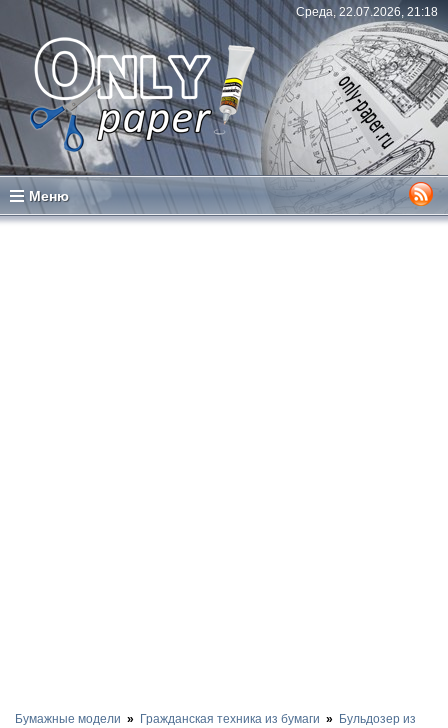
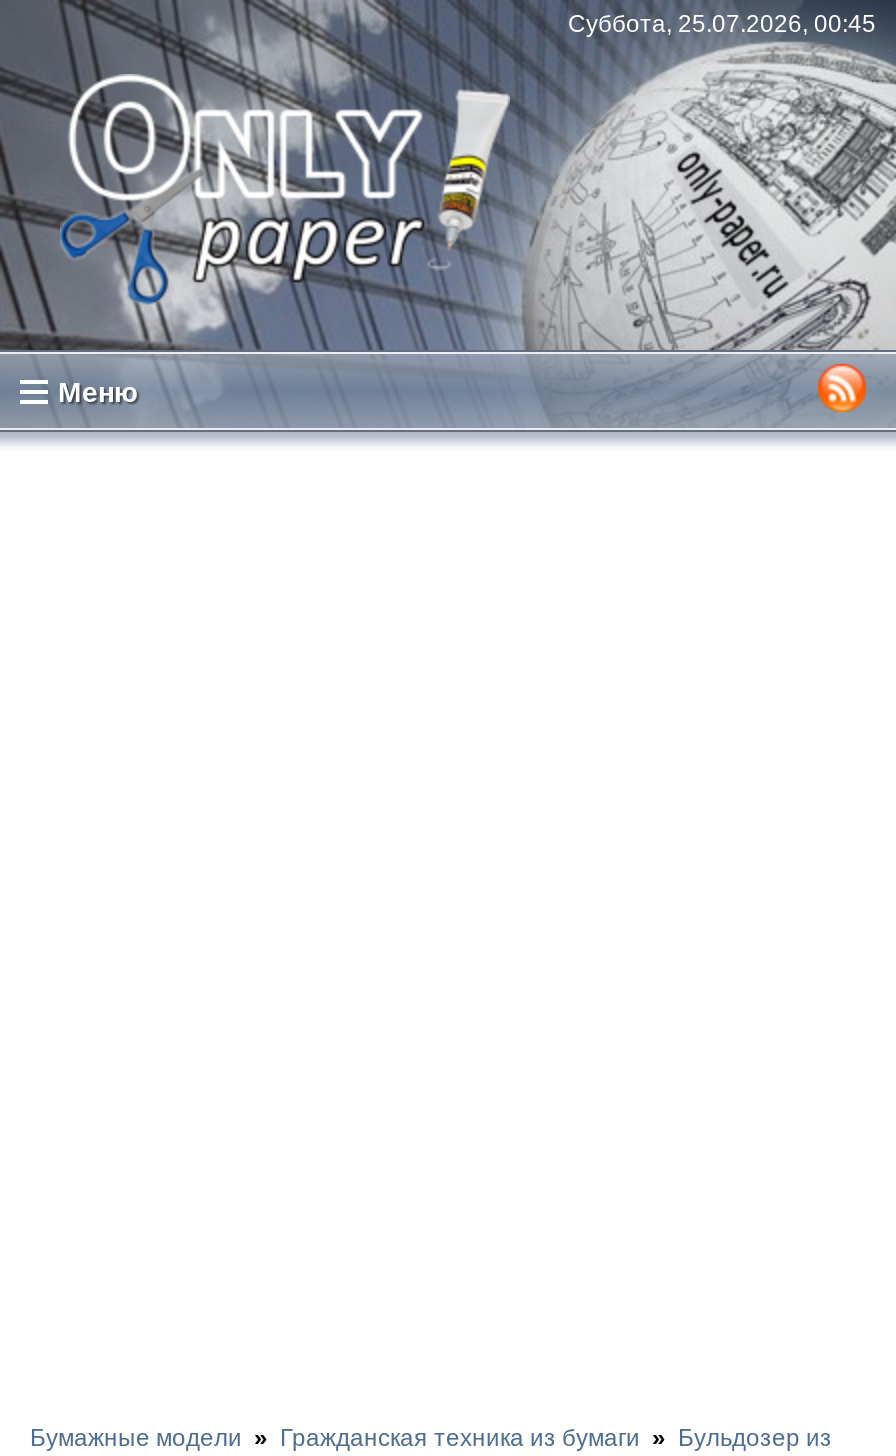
[296,5,438,19] Среда, 22.07.2026, 21:18 -> [568,10,876,38] Суббота, 25.07.2026, 00:45

